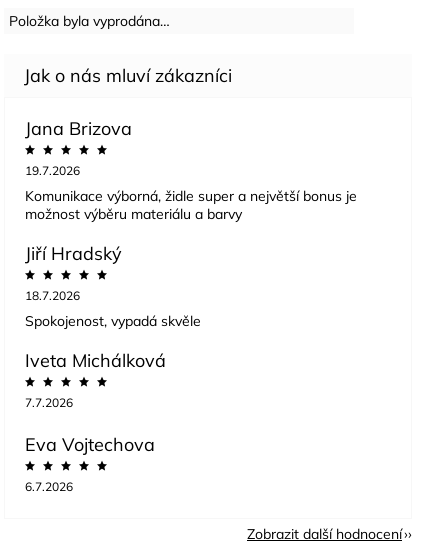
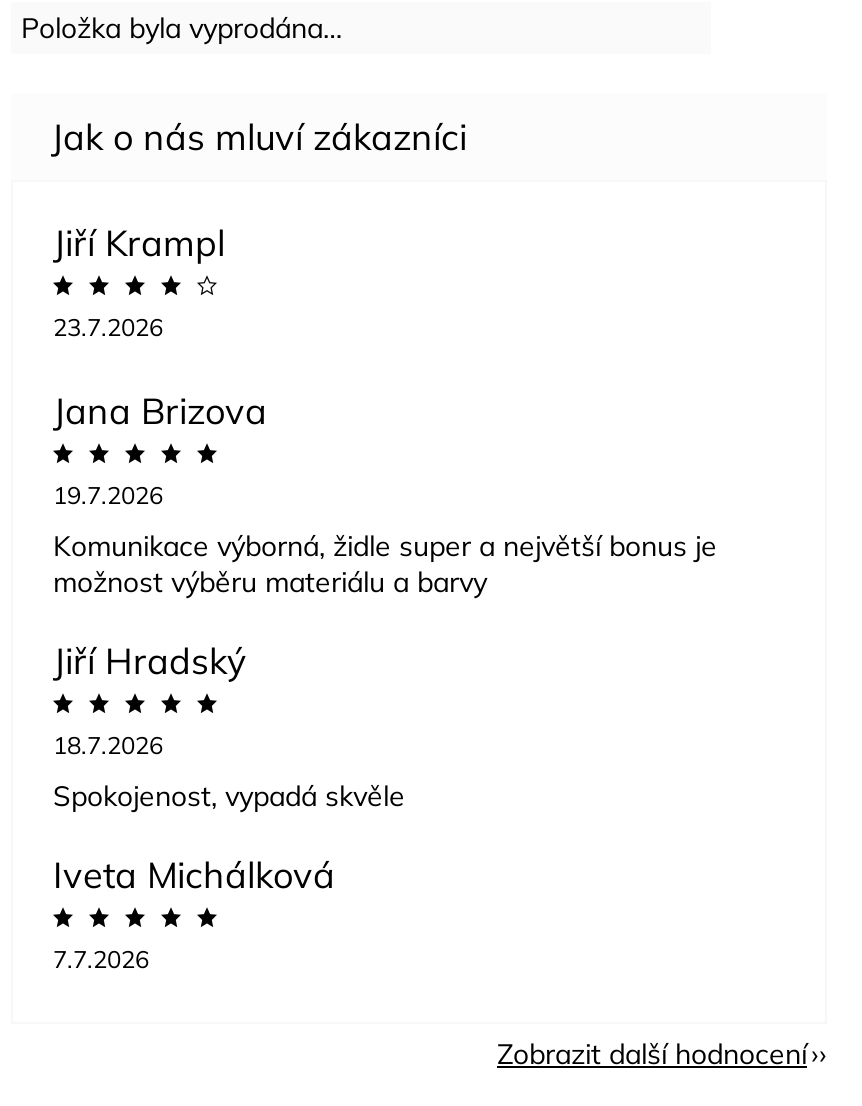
none -> [53,219,225,341] Jiří Krampl | 23.7.2026
moved [25,116,357,409] -> [53,387,717,973]: Jana Brizova | 19.7.2026 | Komunikace výborná, židle super a největší bonus je | ... | Iveta Michálková | 7.7.2026
[25,432,155,493] Eva Vojtechova | 6.7.2026 -> none

